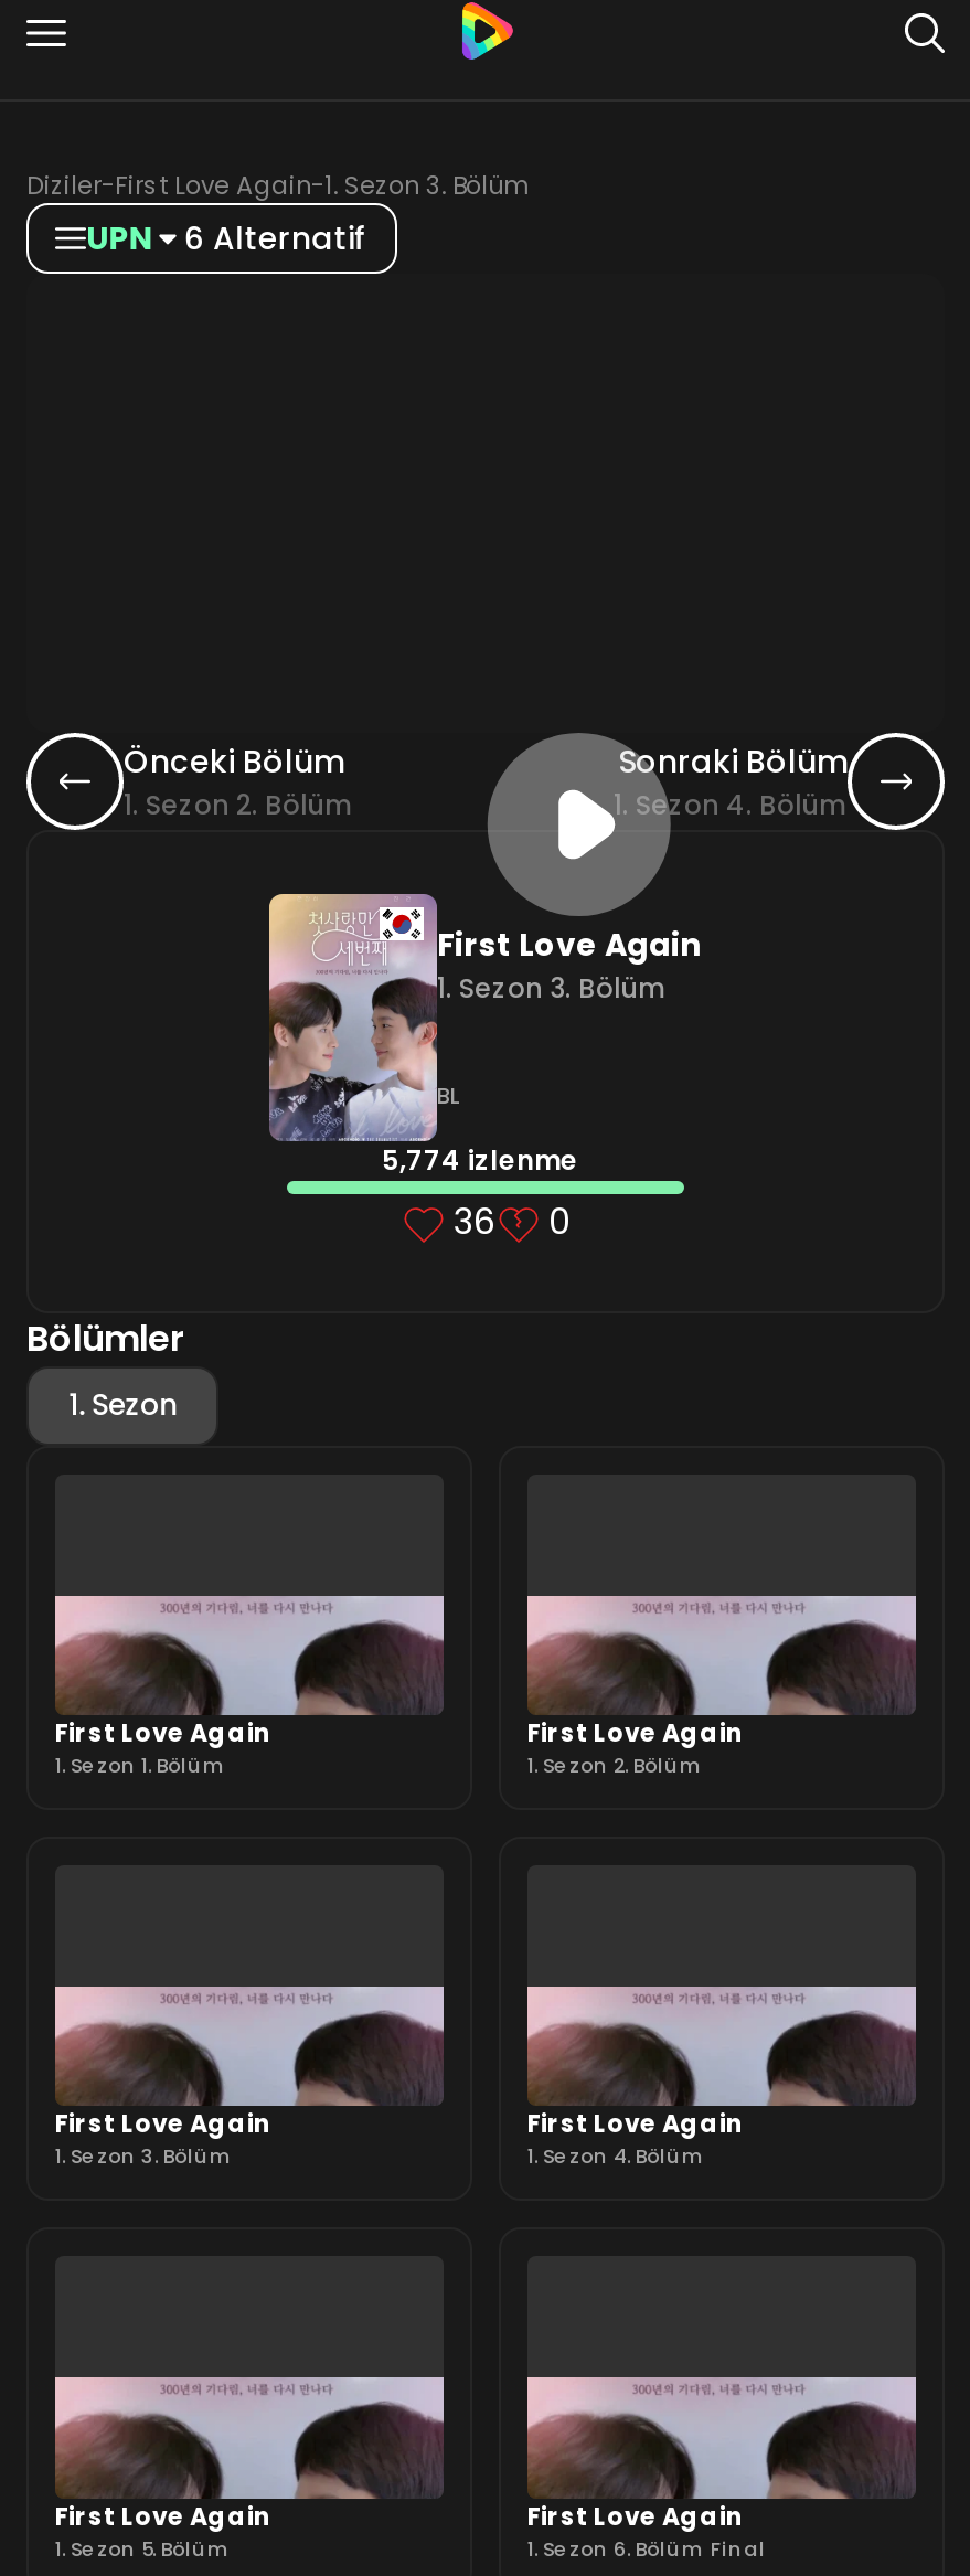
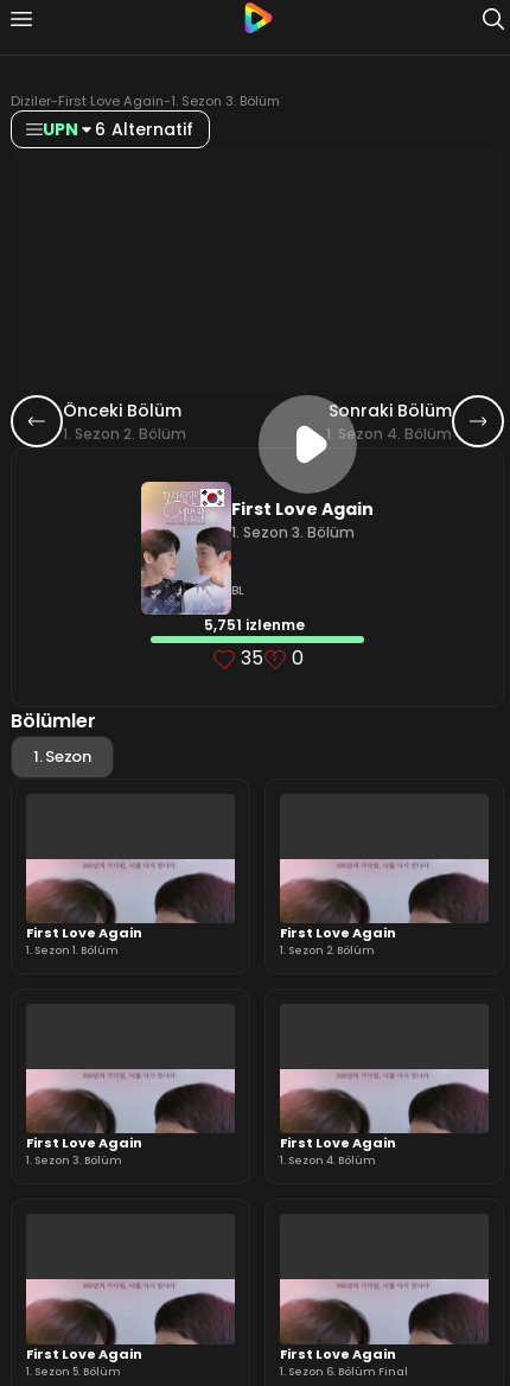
[382,1142,578,1179] 5,774 izlenme -> [204,615,305,635] 5,751 izlenme
[454,1197,571,1248] 36 0 -> [240,645,303,672] 35 0

